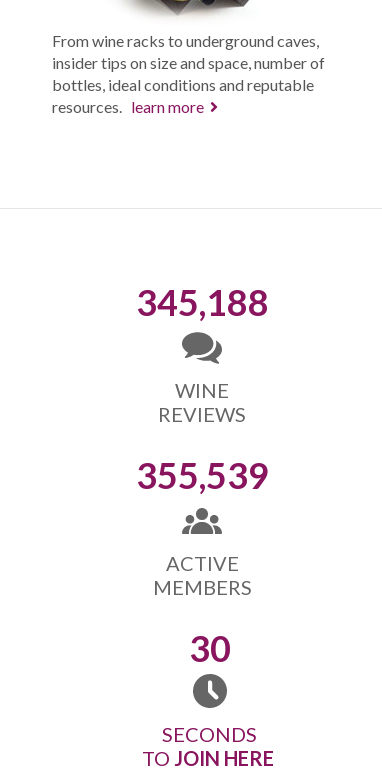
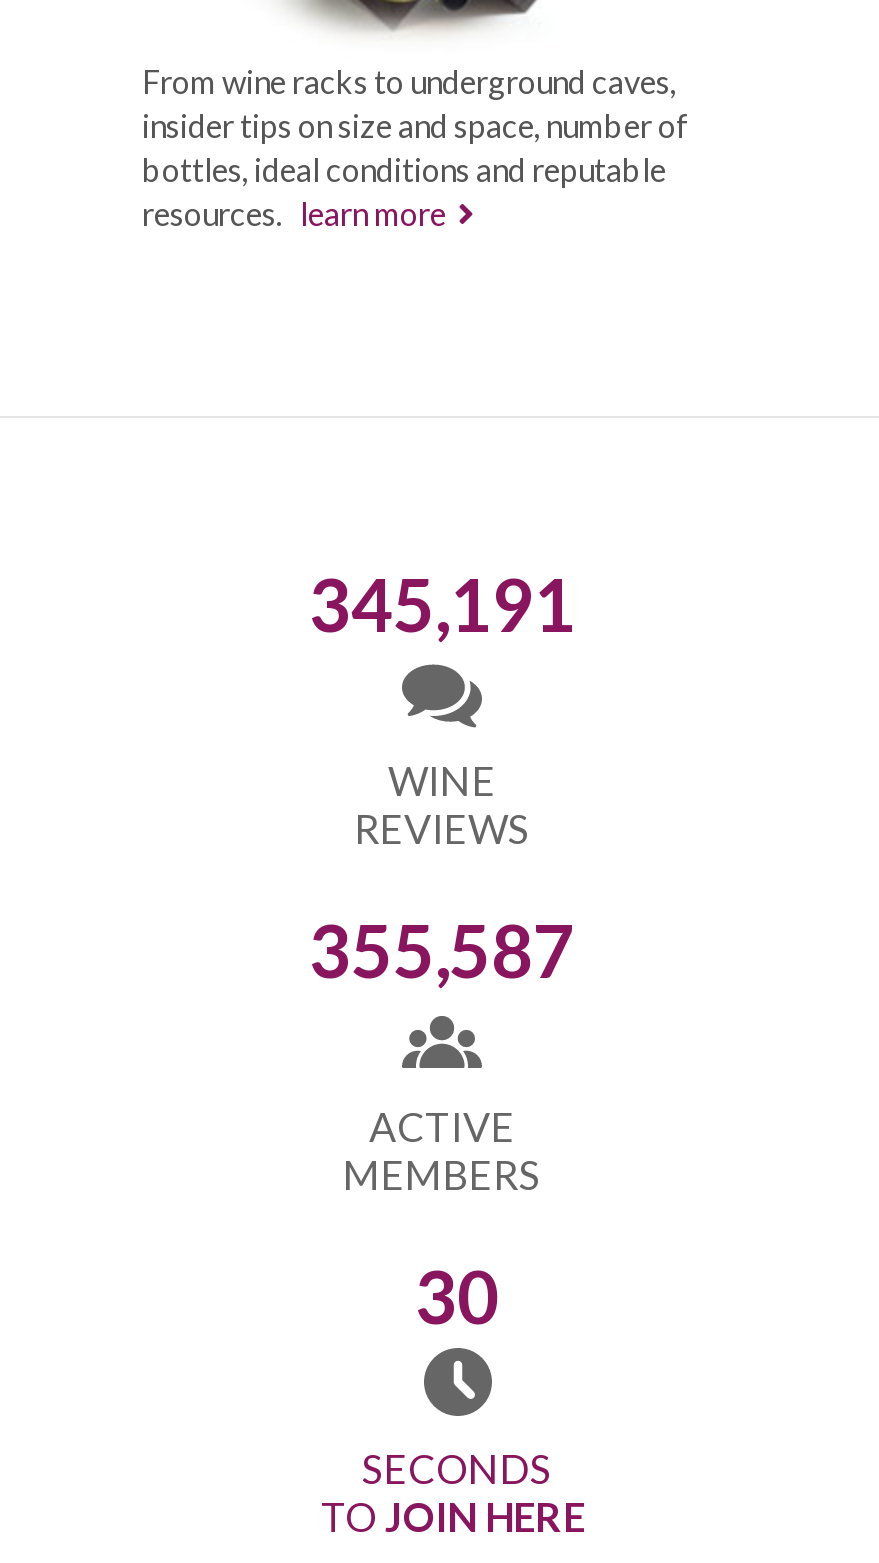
[135,280,268,324] 345,188 -> [309,560,575,648] 345,191
[135,453,268,497] 355,539 -> [309,906,575,994] 355,587

